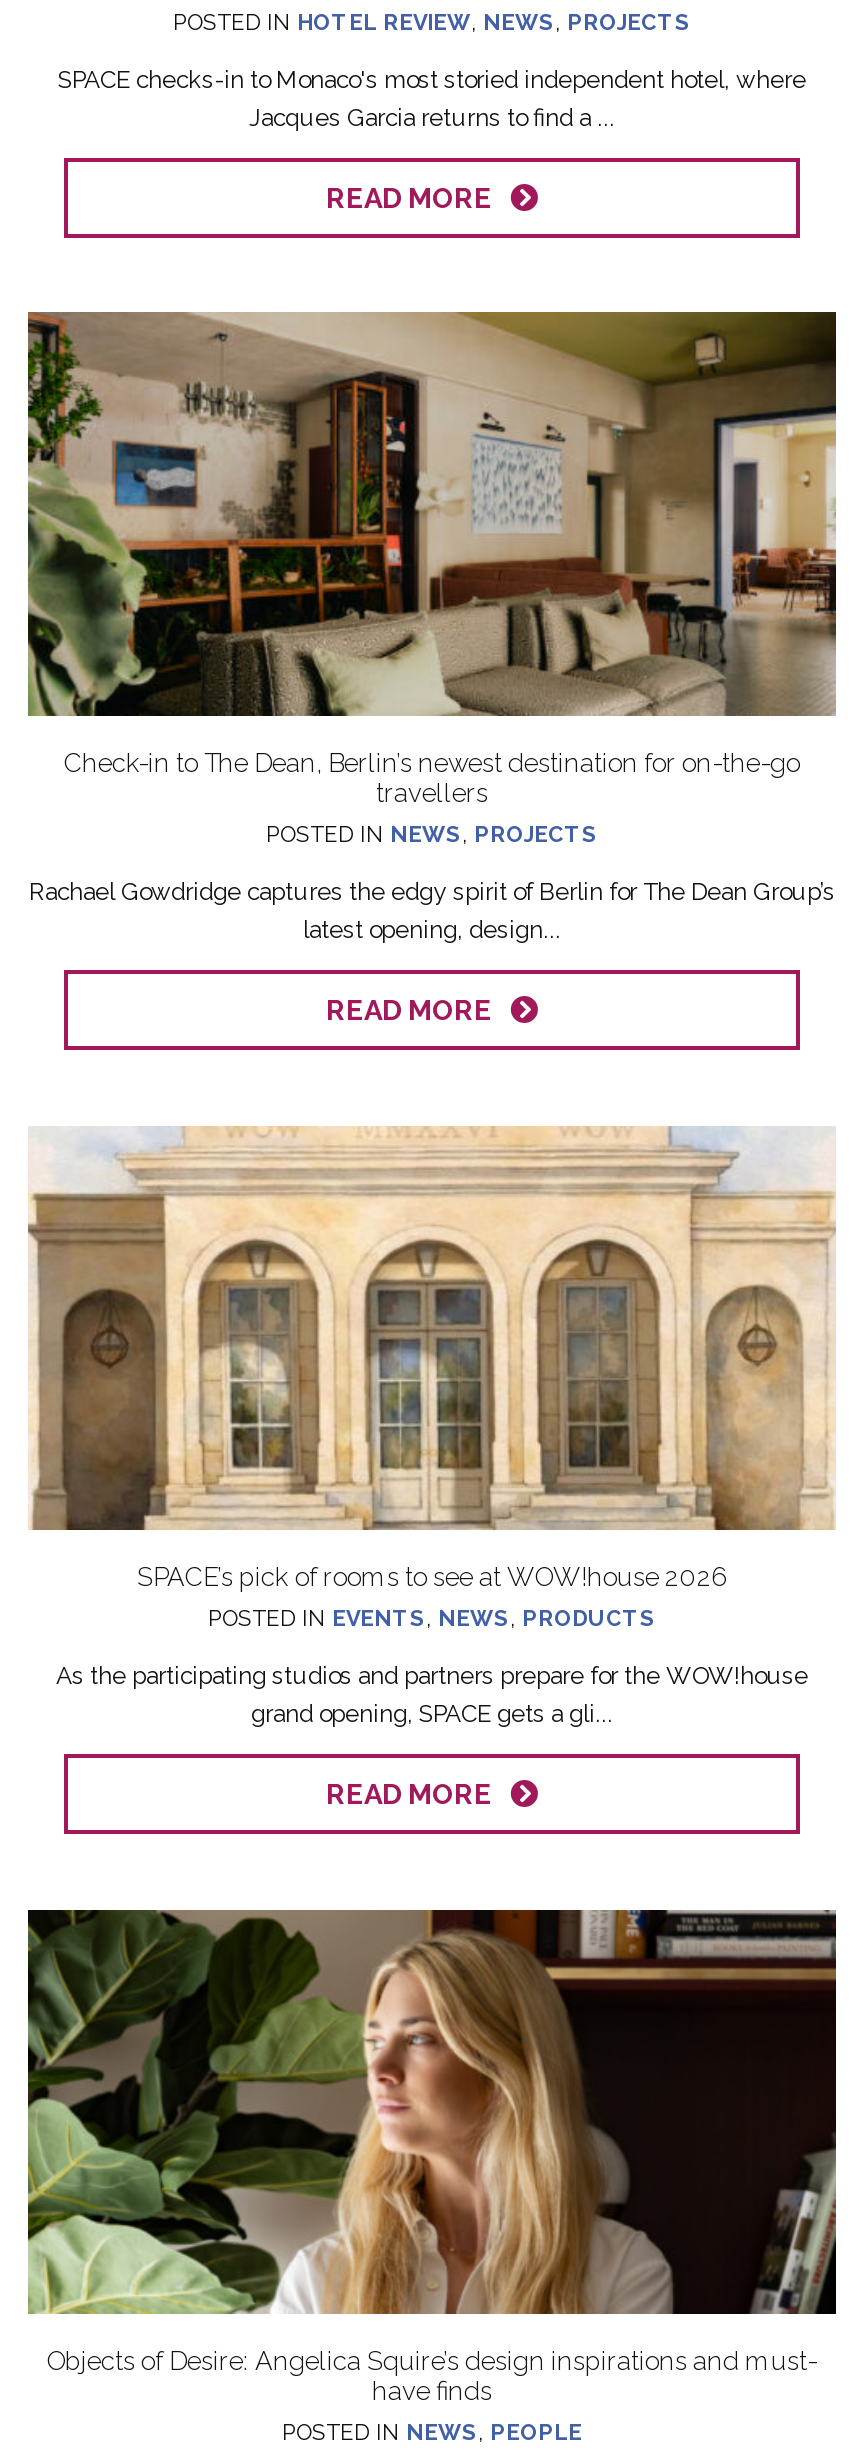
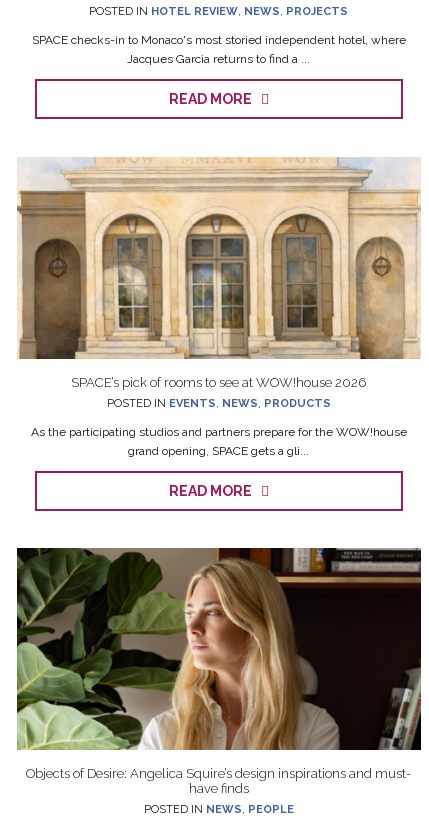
[326,182,510,214] READ MORE -> none
[26,310,838,945] [image] | Check-in to The Dean, Berlin’s newest destination for on-the-go | travellers | POSTED IN NEWS, PROJECTS | Rachael Gowdridge captures the edgy spirit of Berlin for The Dean Group’s | latest opening, design... -> none

